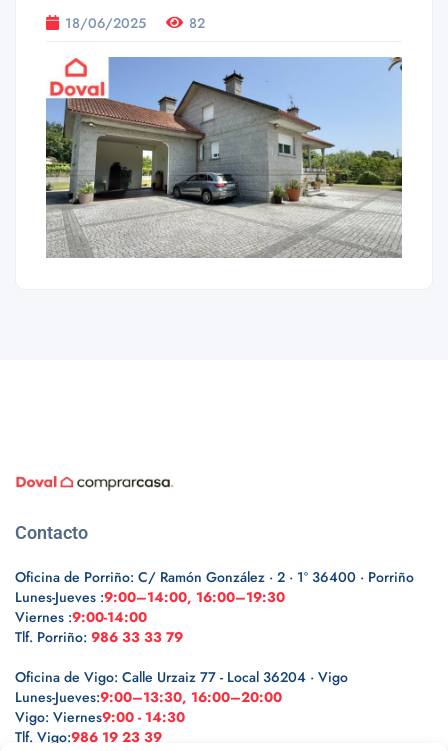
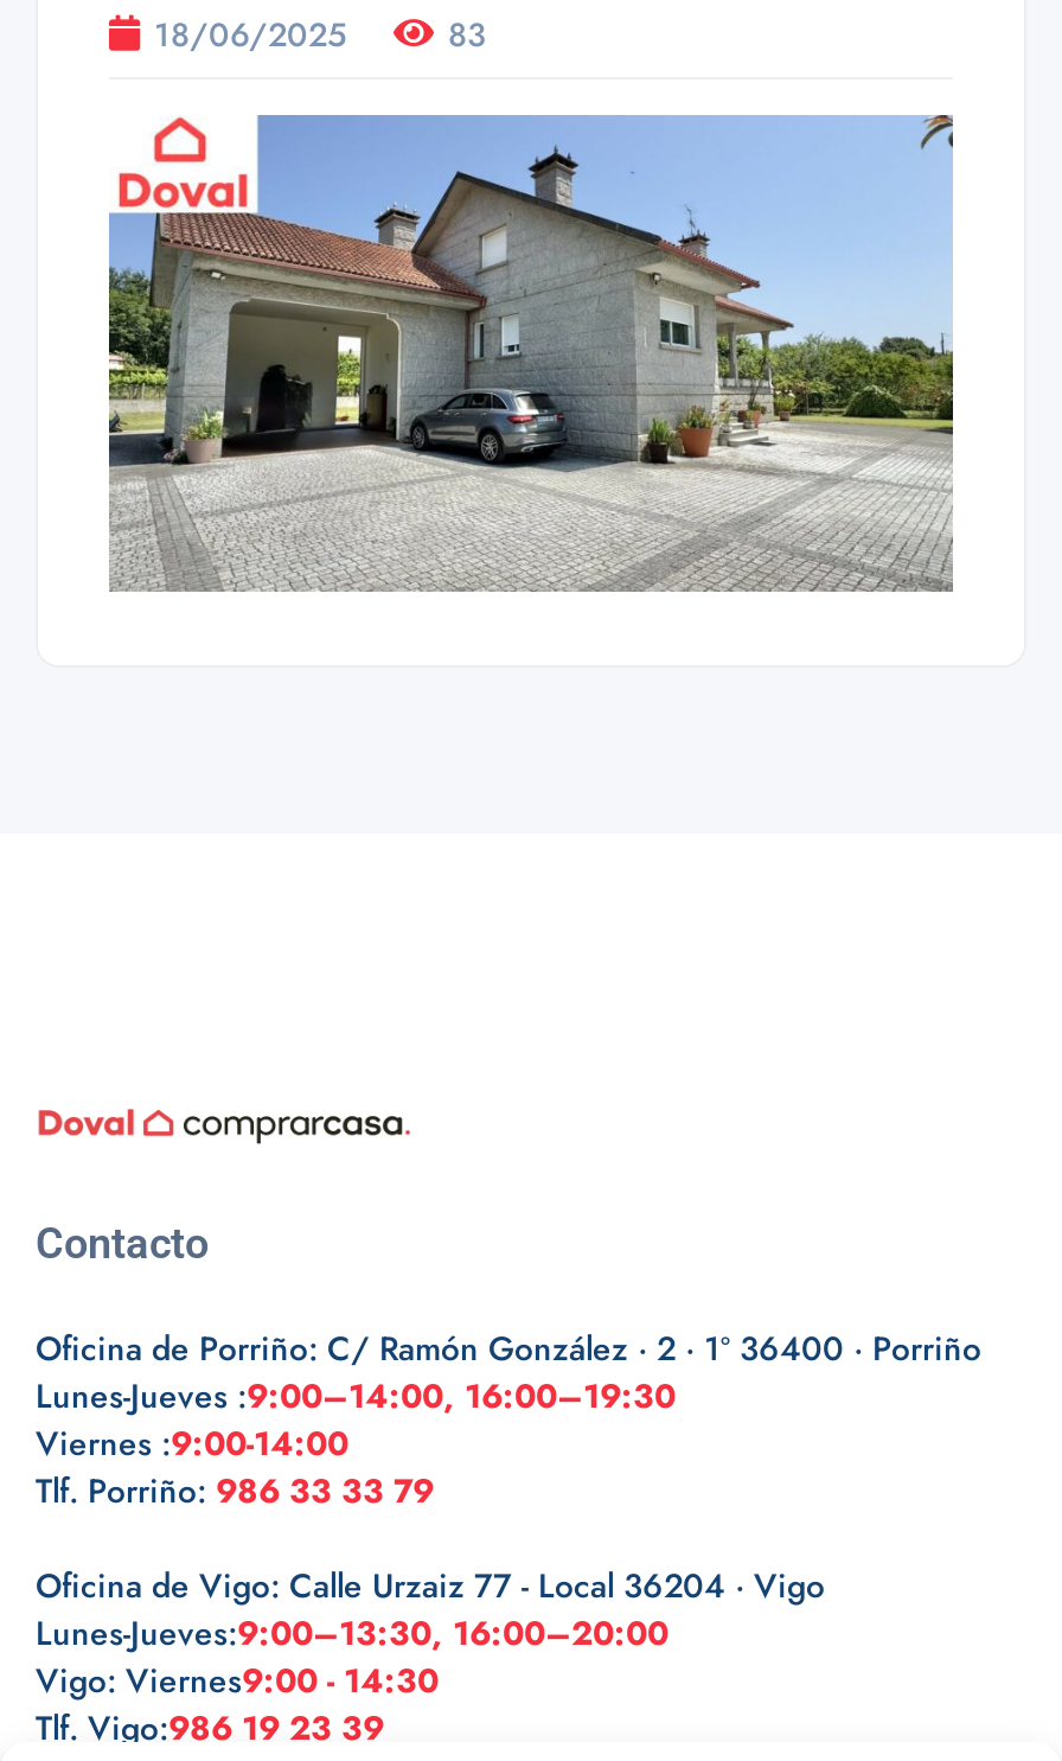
[189,13,205,33] 82 -> [448,12,486,59] 83

